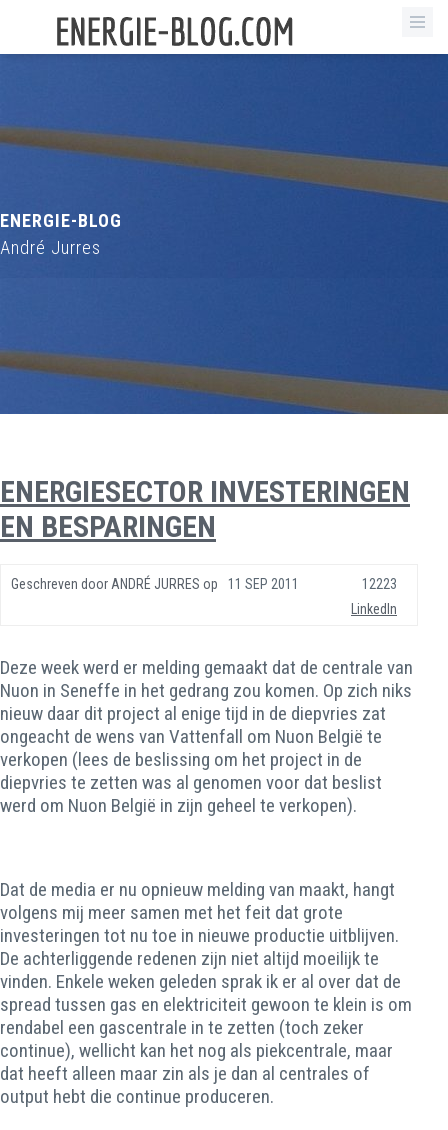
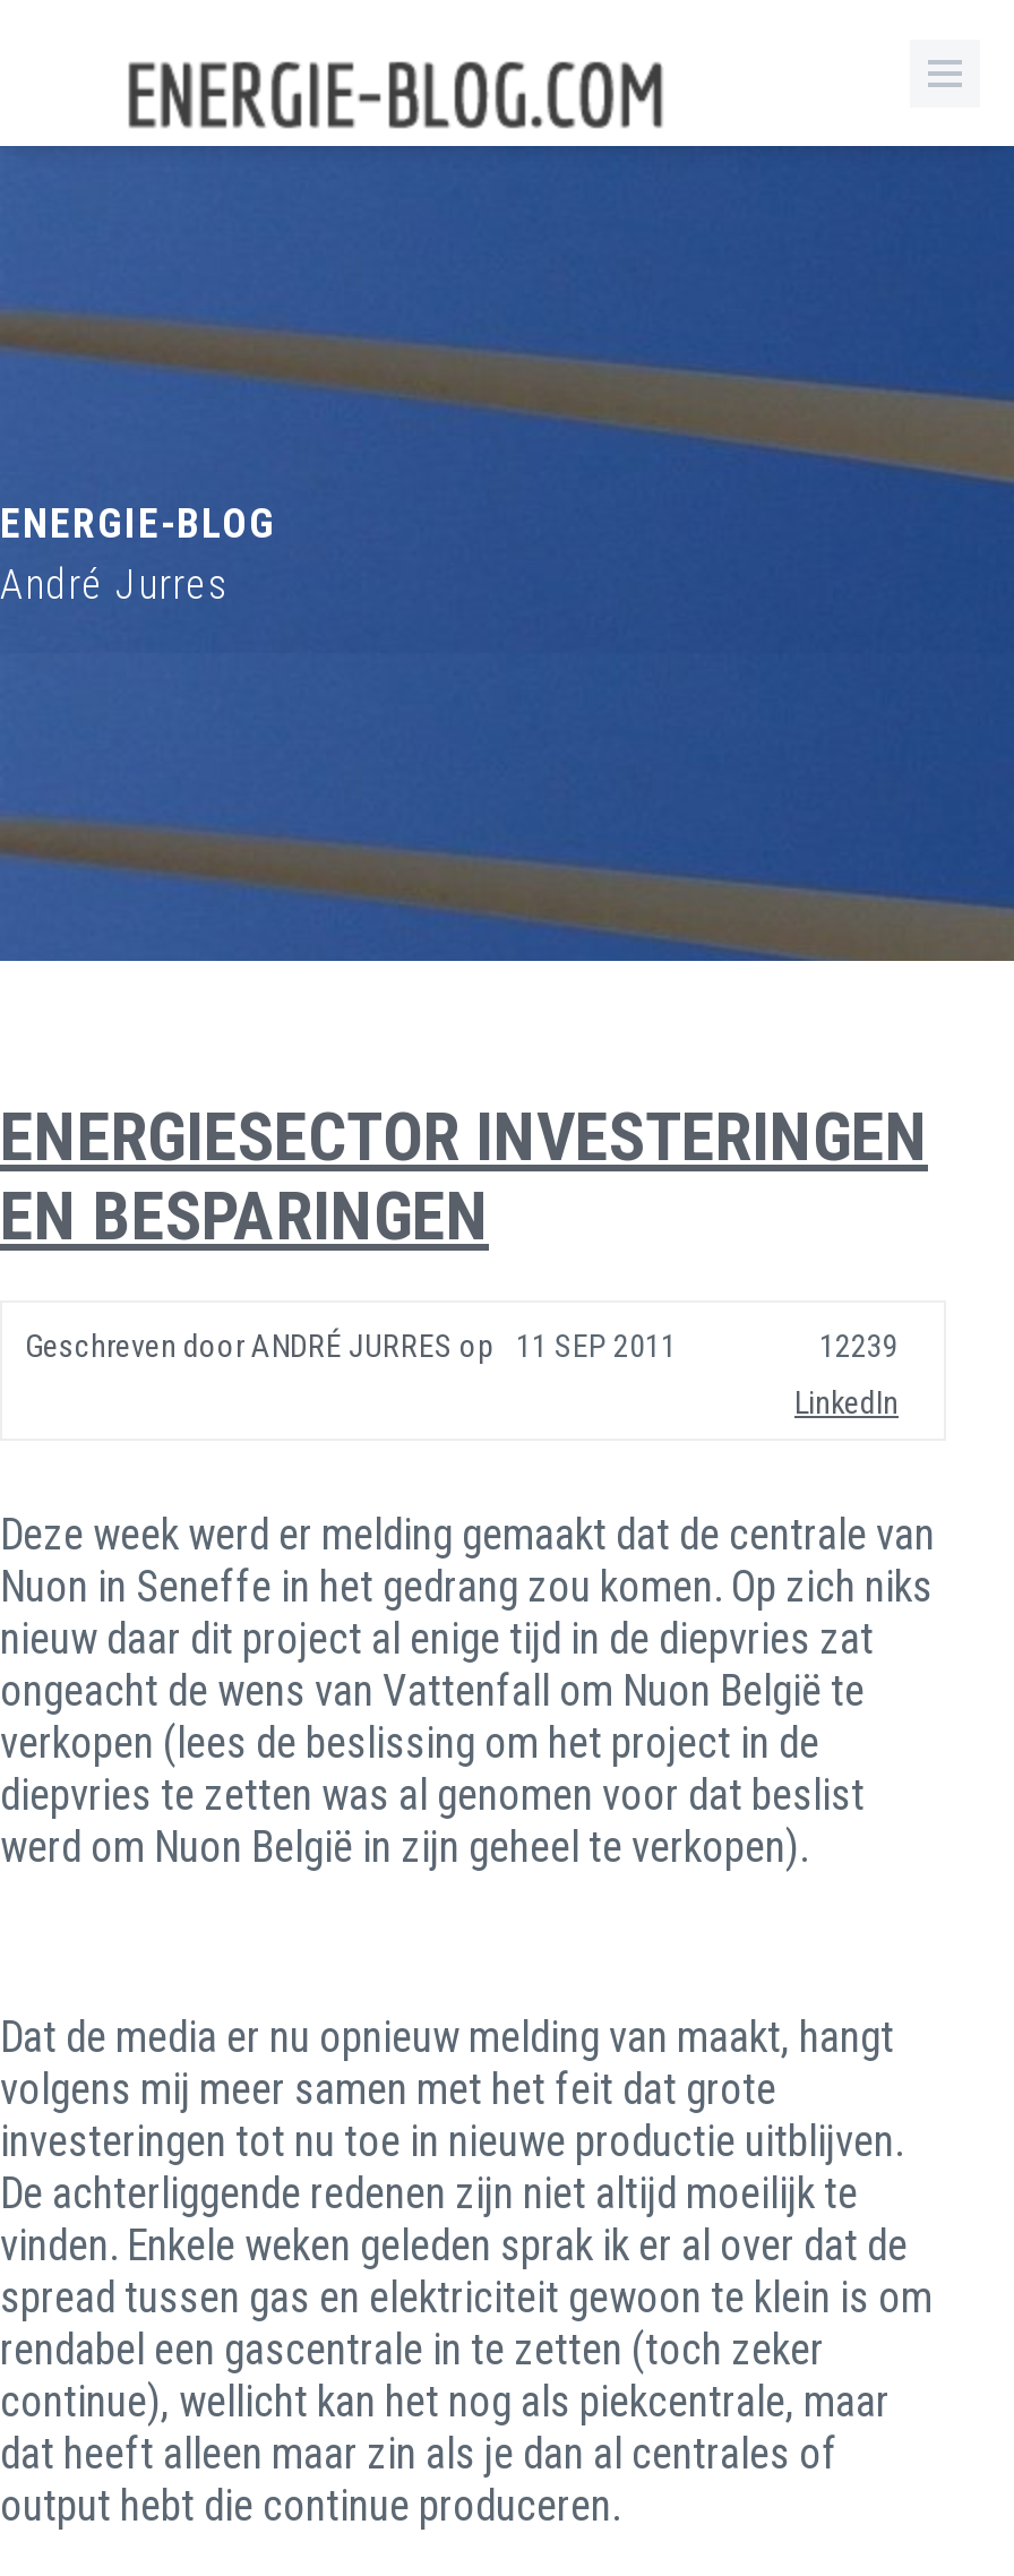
[362,576,397,592] 12223 -> [819,1328,899,1364] 12239

